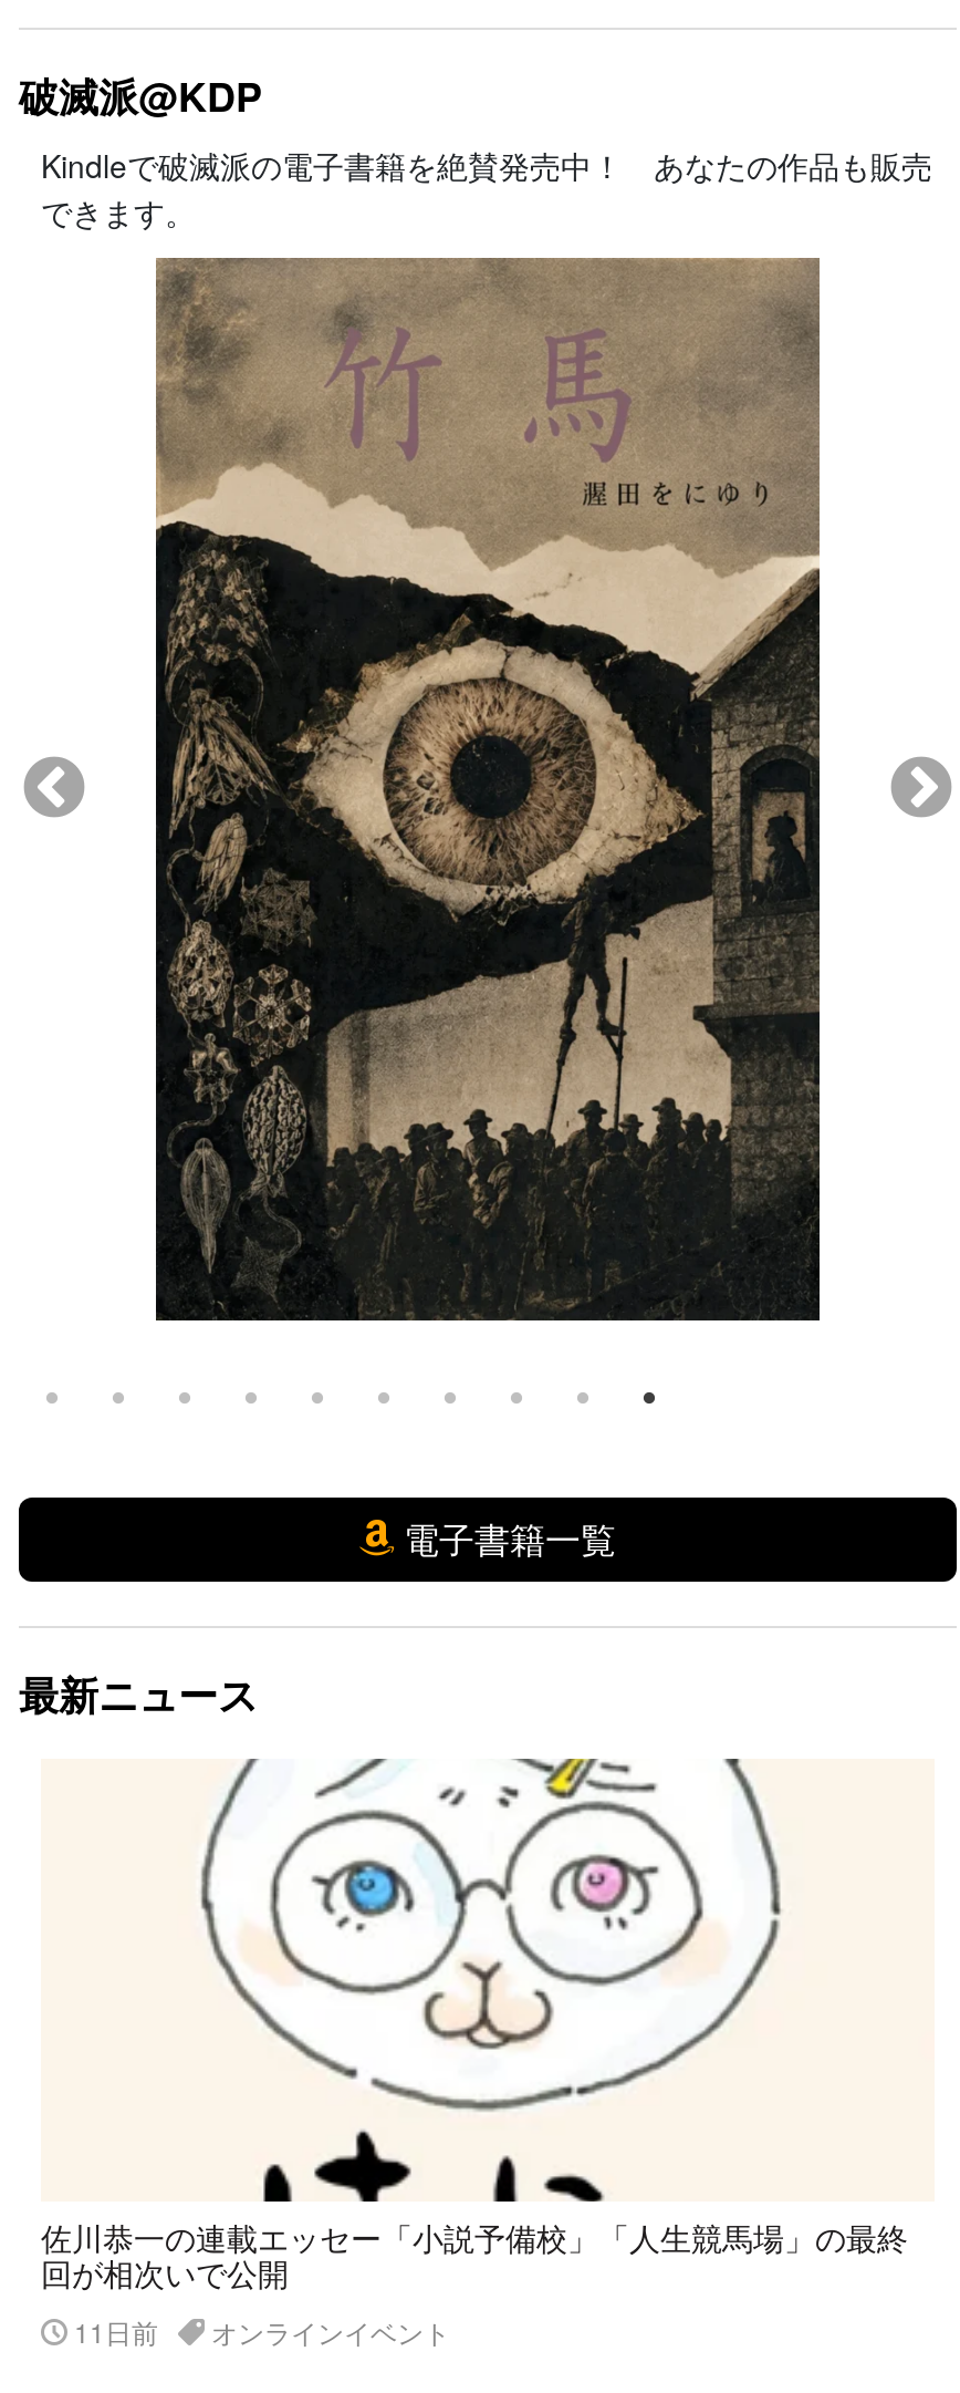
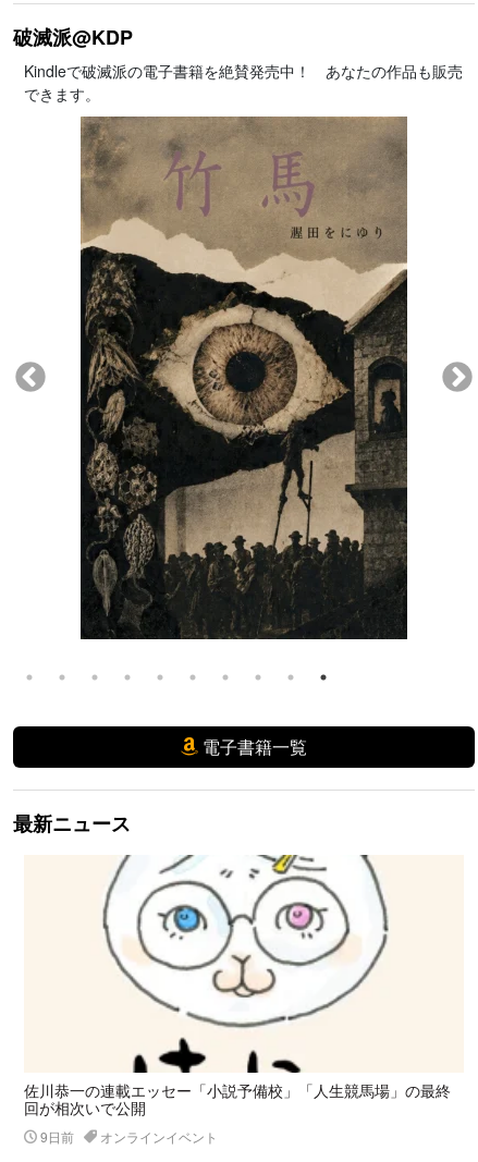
[67,2312,450,2350] 11日前 オンラインイベント -> [37,1127,218,1146] 9日前 オンラインイベント

